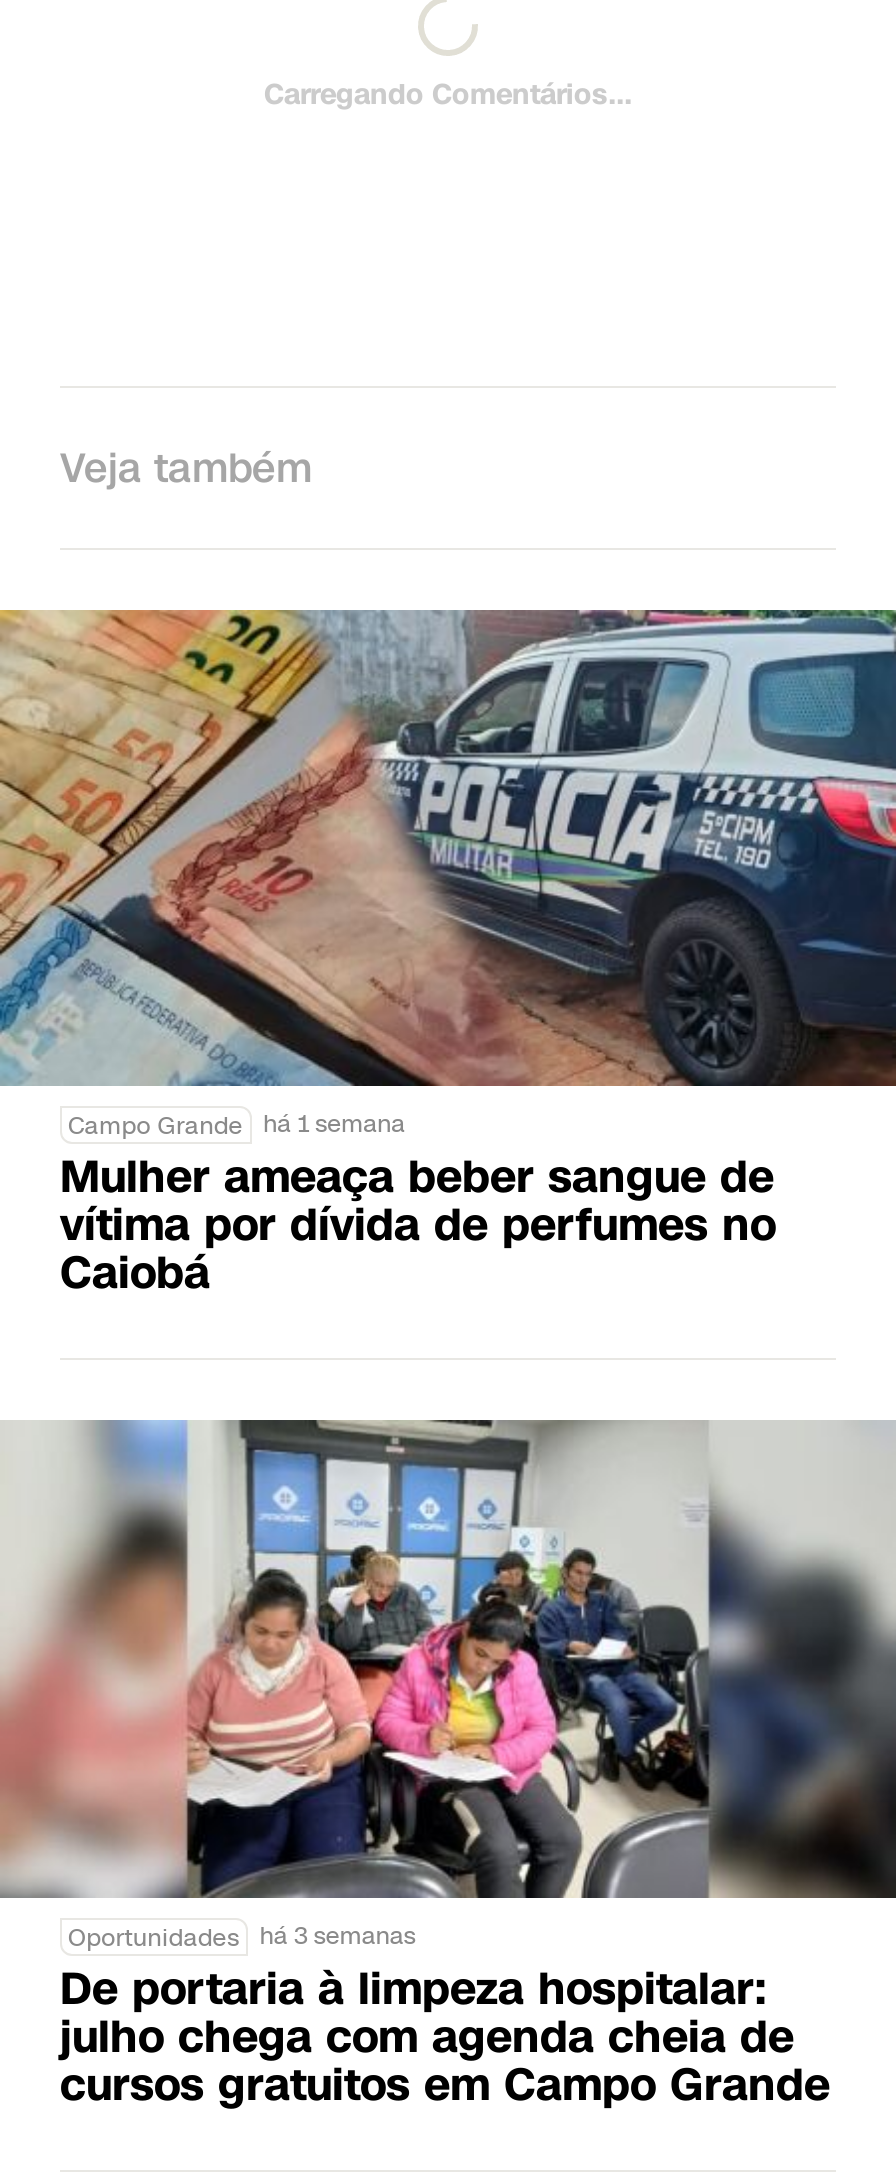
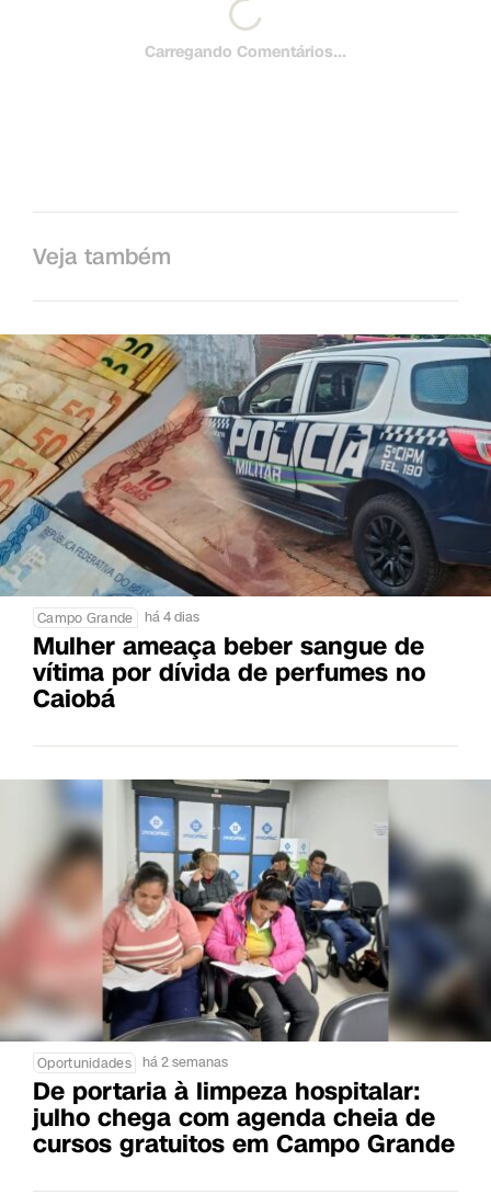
[68,1107,405,1143] Campo Grande há 1 semana -> [37,607,199,627] Campo Grande há 4 dias
[68,1919,416,1955] Oportunidades há 3 semanas -> [37,1052,228,1072] Oportunidades há 2 semanas

